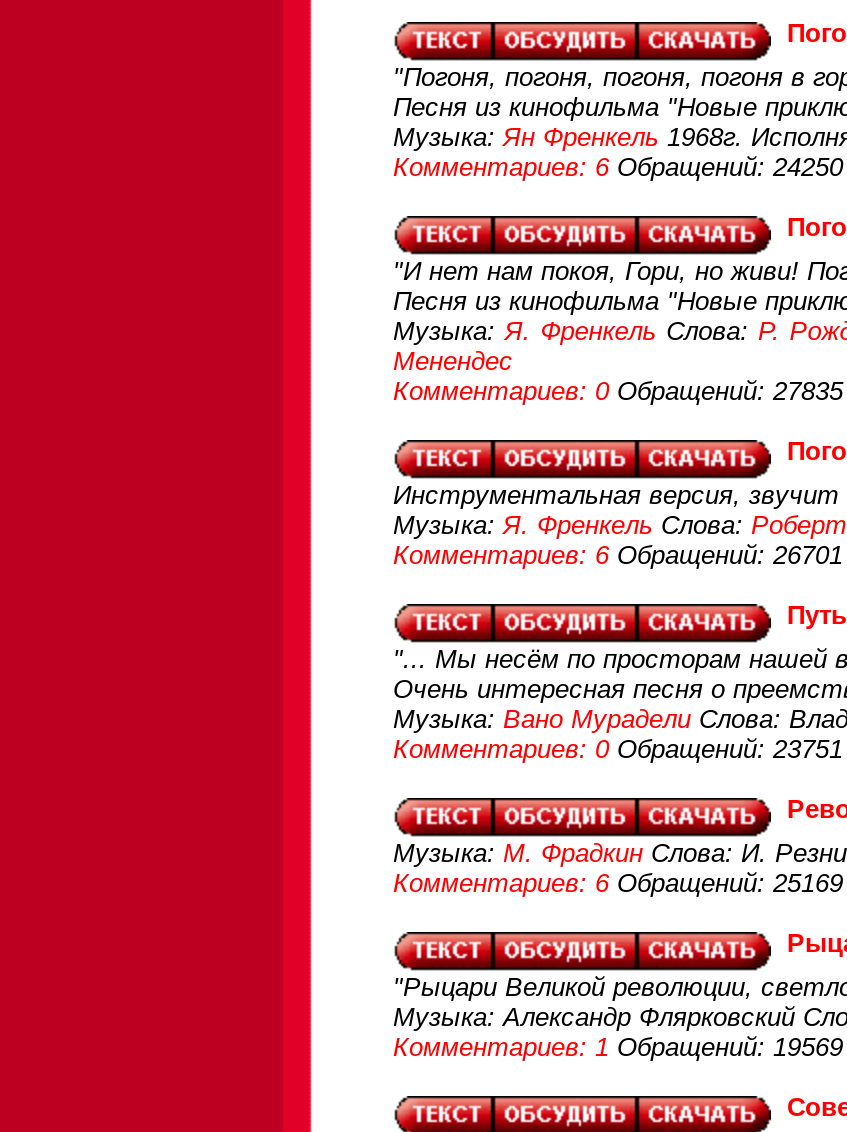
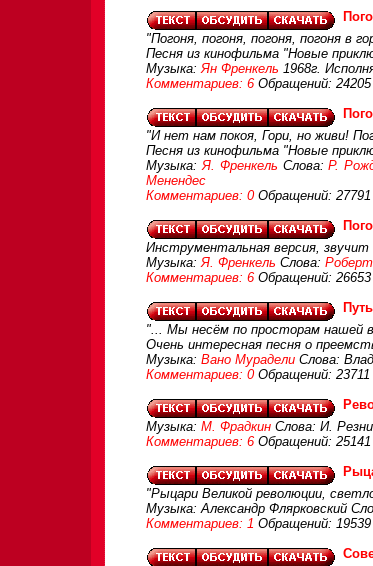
[393,152,843,182] Комментариев: 6 Обращений: 24250 -> [146,76,371,91] Комментариев: 6 Обращений: 24205
[393,376,843,406] Комментариев: 0 Обращений: 27835 -> [146,188,371,203] Комментариев: 0 Обращений: 27791
[393,540,843,570] Комментариев: 6 Обращений: 26701 -> [146,270,371,285] Комментариев: 6 Обращений: 26653
[393,734,843,764] Комментариев: 0 Обращений: 23751 -> [146,367,370,382] Комментариев: 0 Обращений: 23711
[393,868,843,898] Комментариев: 6 Обращений: 25169 -> [146,434,371,449] Комментариев: 6 Обращений: 25141
[393,1032,843,1062] Комментариев: 1 Обращений: 19569 -> [146,516,371,531] Комментариев: 1 Обращений: 19539

